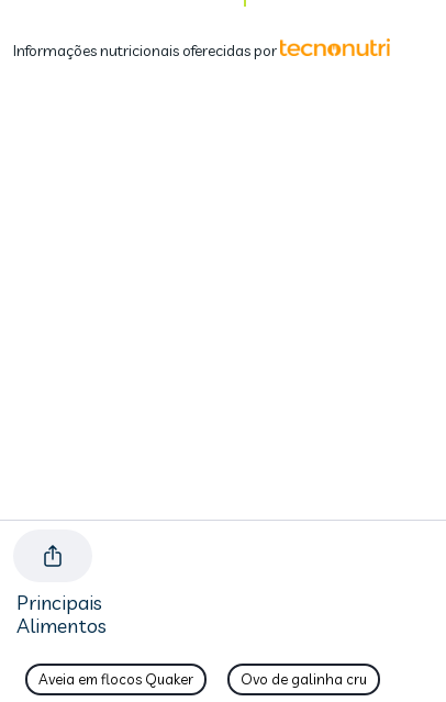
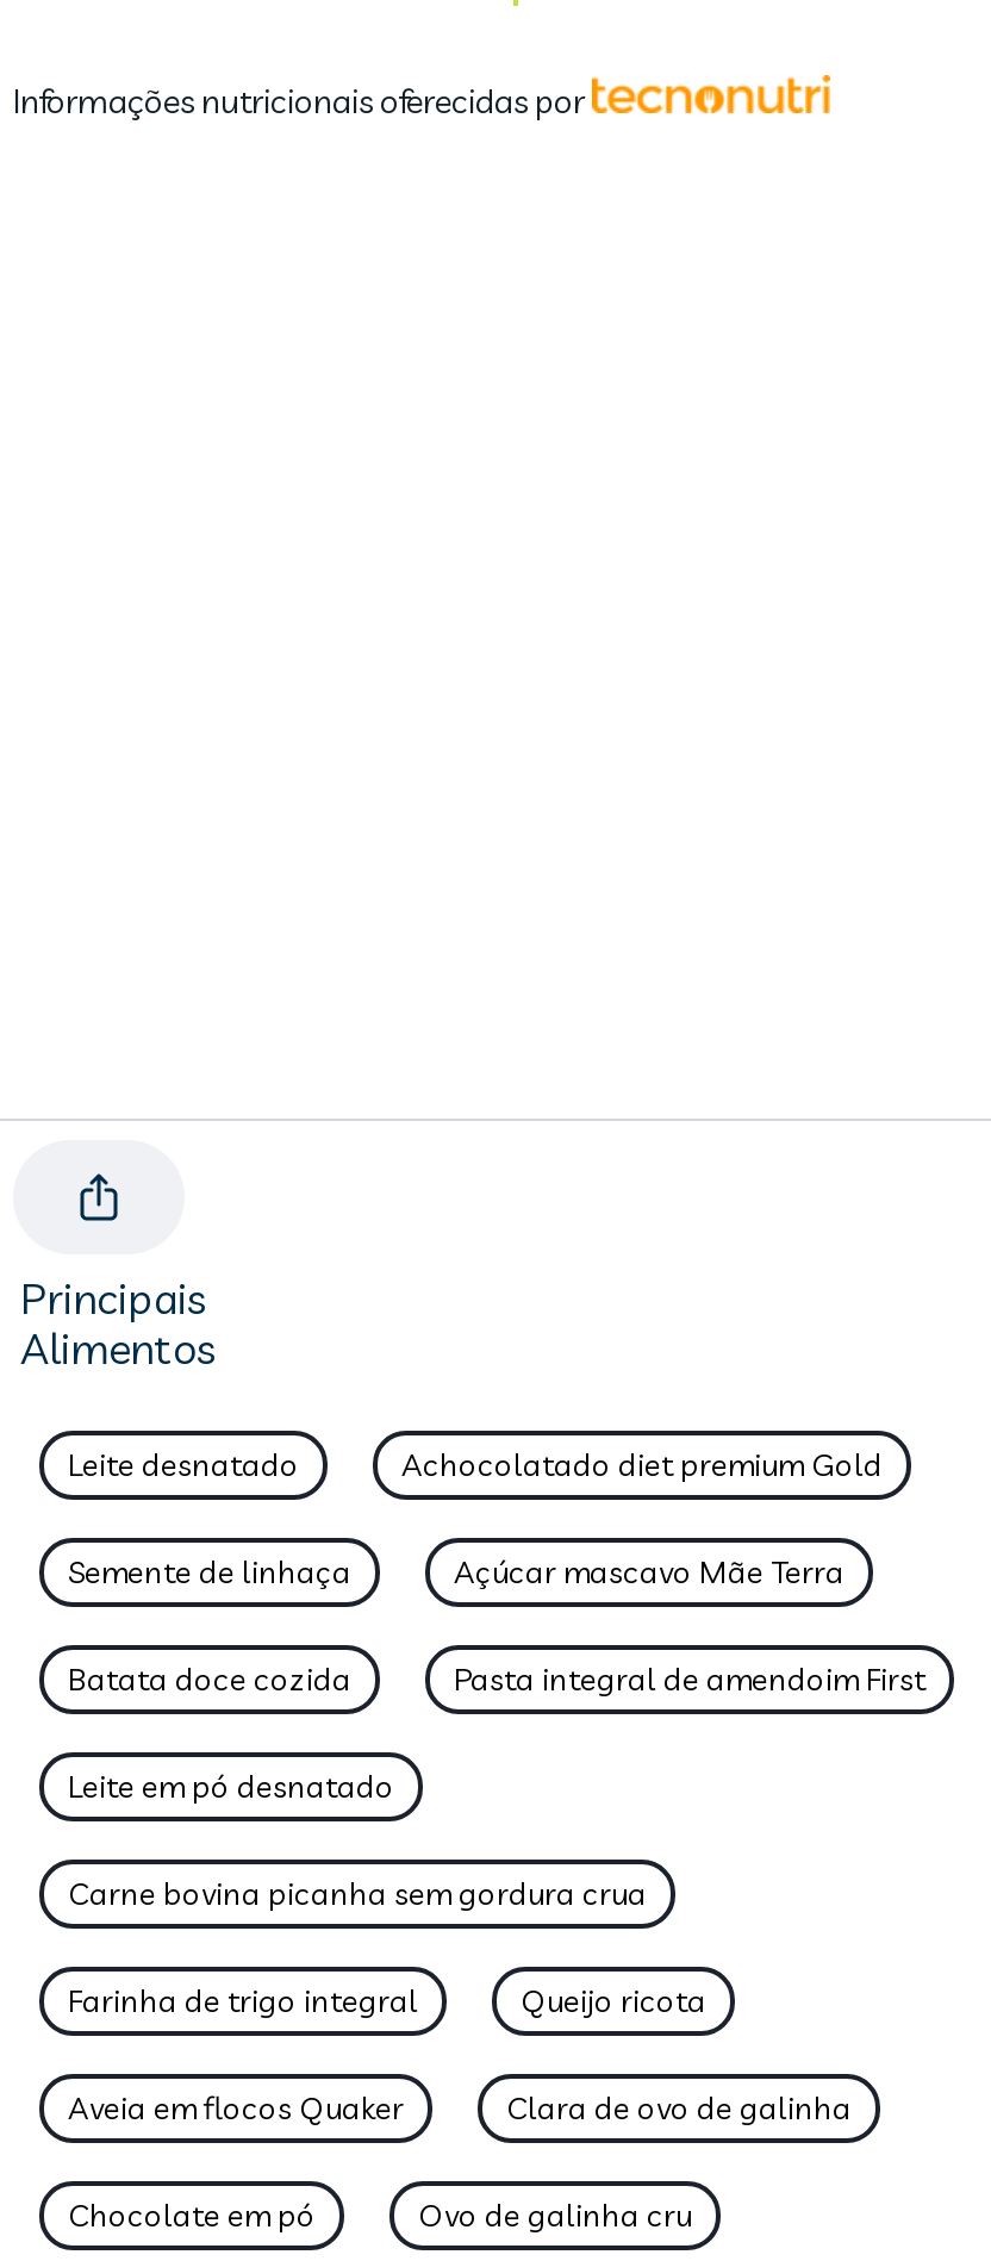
none -> [68,1445,925,2019] Leite desnatado | Achocolatado diet premium Gold | Semente de linhaça | Açúcar mascavo Mãe Terra | Batata doce cozida | Pasta integral de amendoim First | Leite em pó desnatado | Carne bovina picanha sem gordura crua | Farinha de trigo integral | Queijo ricota
none -> [68,2088,852,2234] Clara de ovo de galinha | Chocolate em pó

